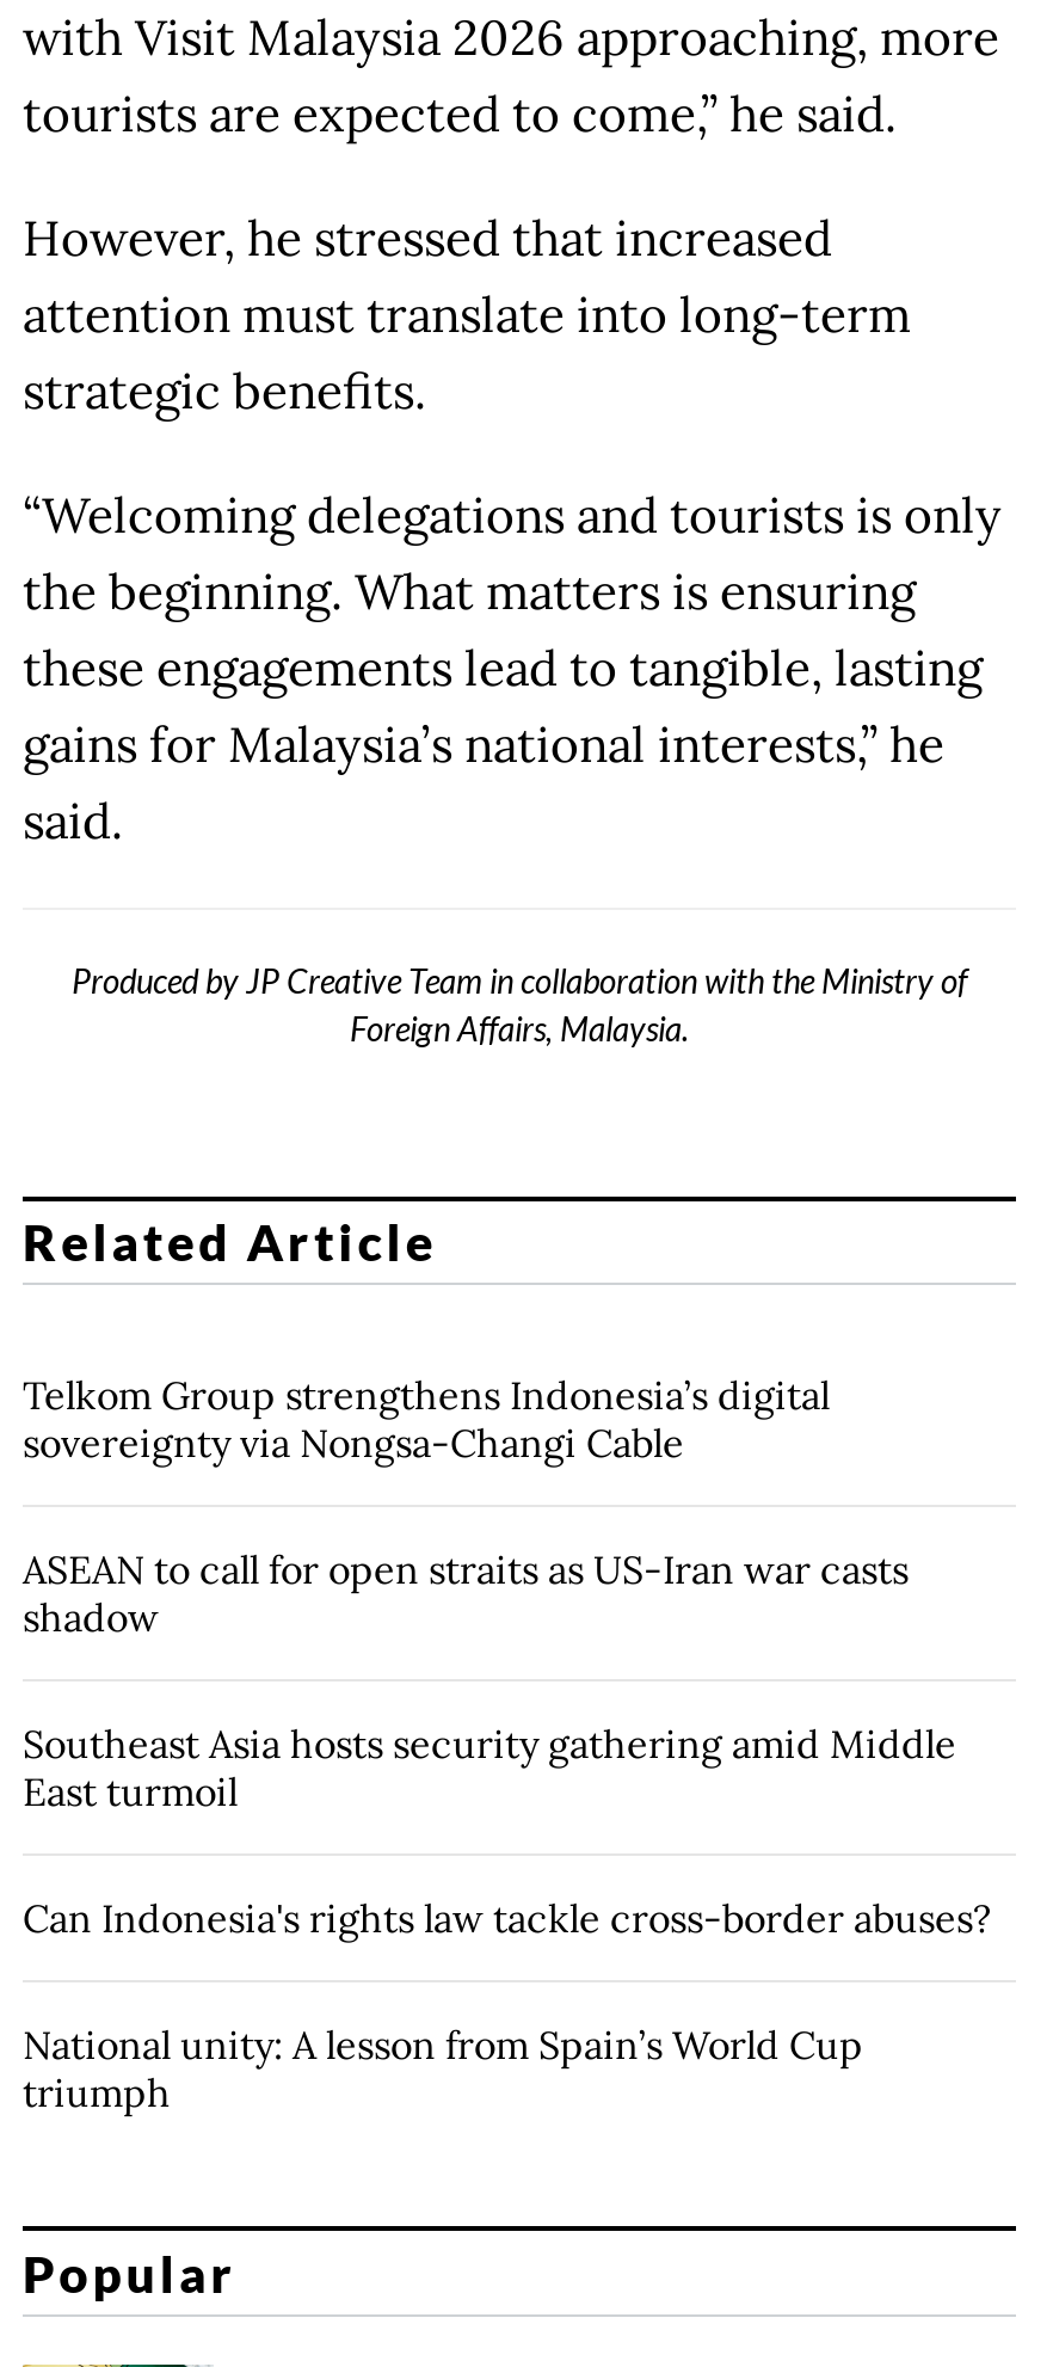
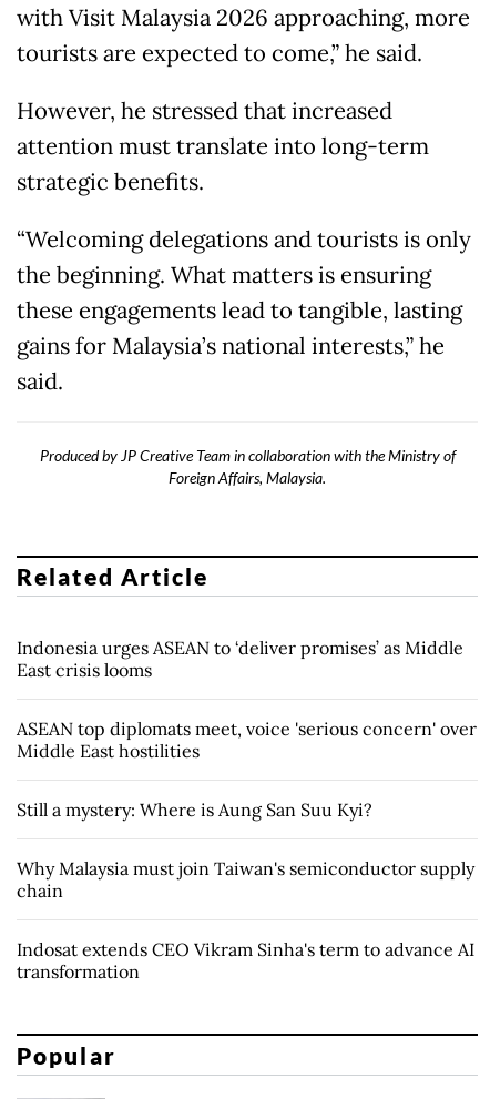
[23,1371,830,1467] Telkom Group strengthens Indonesia’s digital | sovereignty via Nongsa-Changi Cable -> [17,637,463,681] Indonesia urges ASEAN to ‘deliver promises’ as Middle | East crisis looms
[23,1546,909,1641] ASEAN to call for open straits as US-Iran war casts | shadow -> [17,718,477,762] ASEAN top diplomats meet, voice 'serious concern' over | Middle East hostilities
[23,1720,956,1816] Southeast Asia hosts security gathering amid Middle | East turmoil -> [17,799,372,821] Still a mystery: Where is Aung San Suu Kyi?
[23,1895,992,1942] Can Indonesia's rights law tackle cross-border abuses? -> [17,857,474,902] Why Malaysia must join Taiwan's semiconductor supply | chain
[23,2021,863,2117] National unity: A lesson from Spain’s World Cup | triumph -> [17,938,474,983] Indosat extends CEO Vikram Sinha's term to advance AI | transformation

